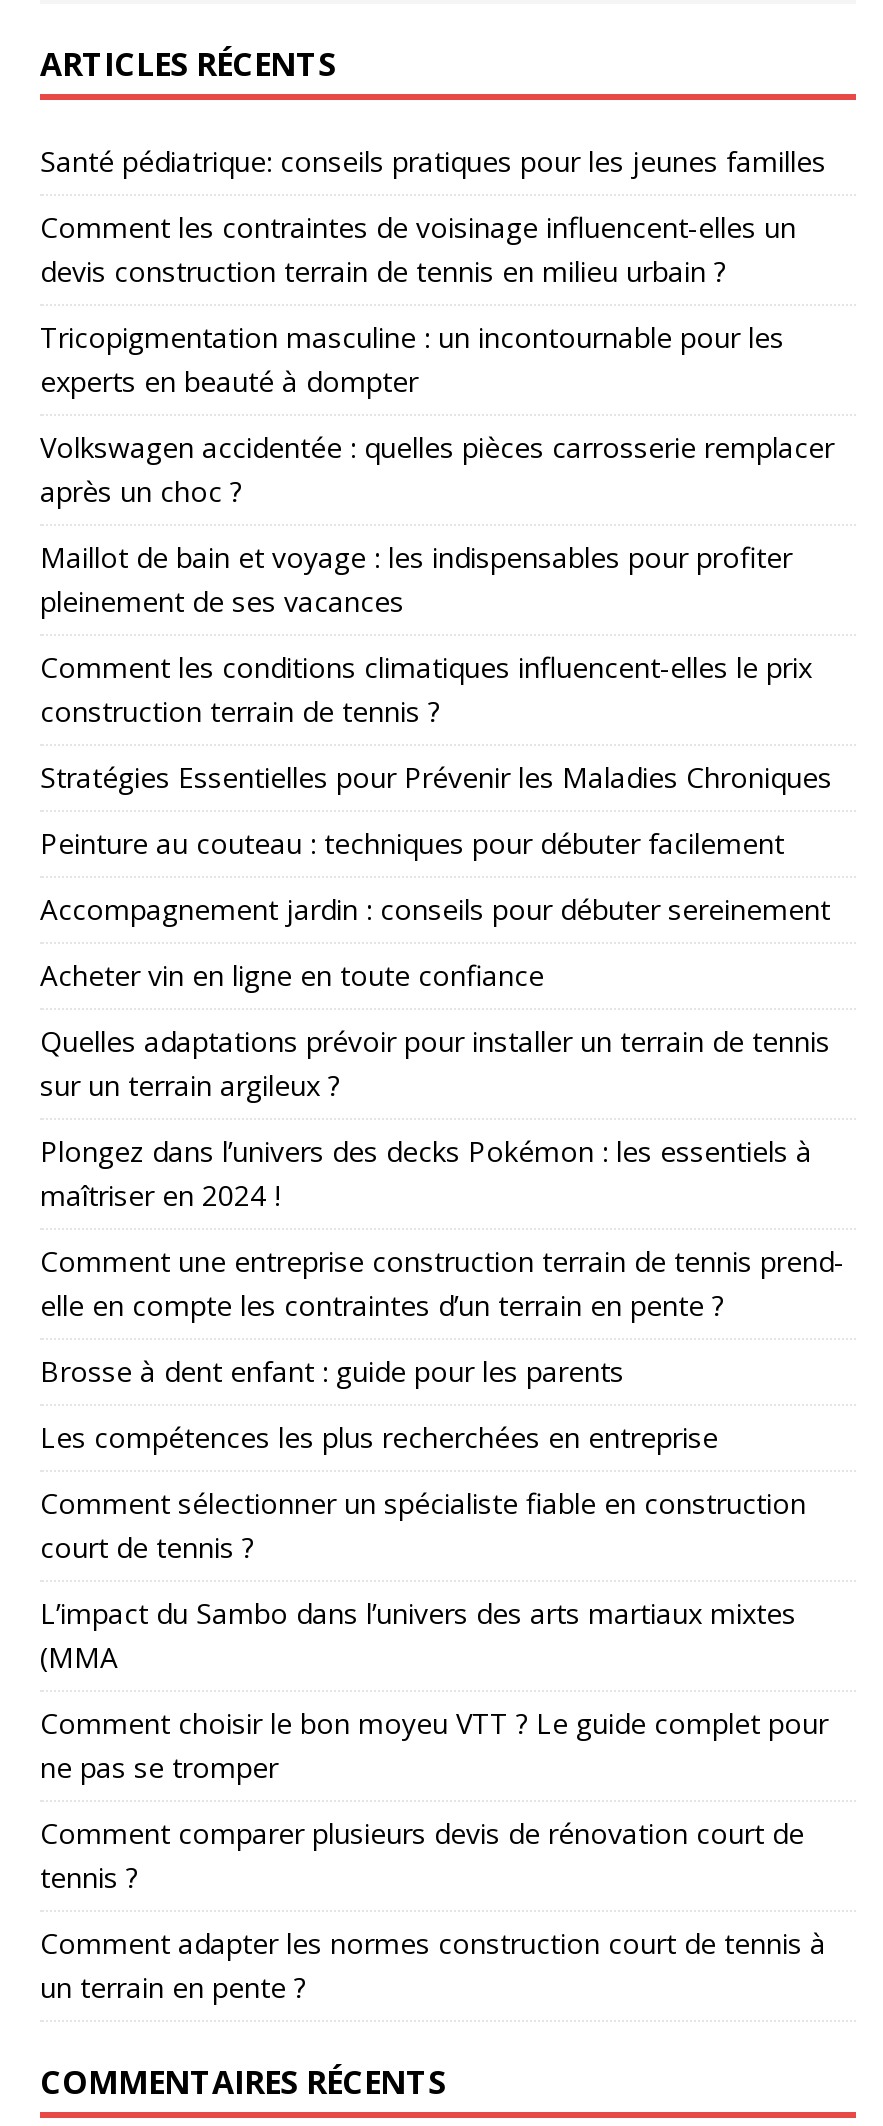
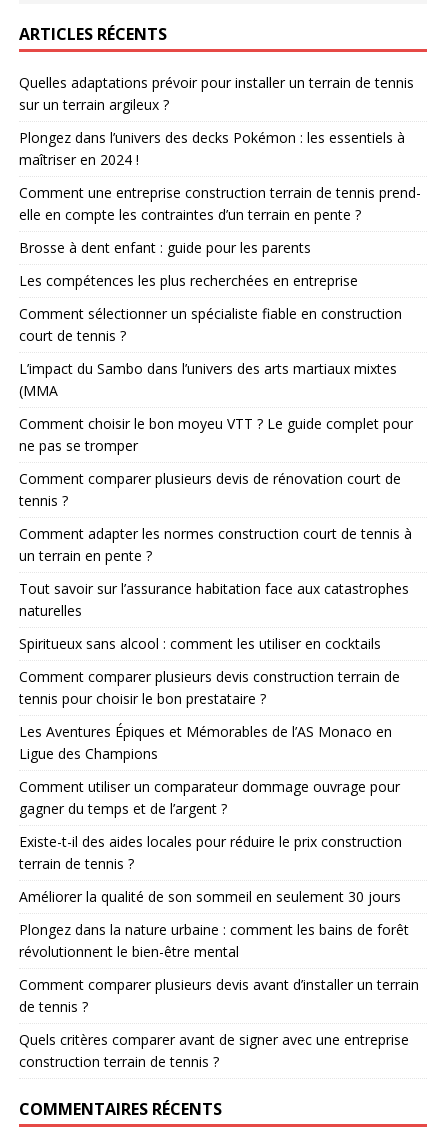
[40,142,834,994] Santé pédiatrique: conseils pratiques pour les jeunes familles | Comment les contraintes de voisinage influencent-elles un | devis construction terrain de tennis en milieu urbain ? | Tricopigmentation masculine : un incontournable pour les | experts en beauté à dompter | Volkswagen accidentée : quelles pièces carrosserie remplacer | après un choc ? | Maillot de bain et voyage : les indispensables pour profiter | pleinement de ses vacances | Comment les conditions climatiques influencent-elles le prix | Stratégies Essentielles pour Prévenir les Maladies Chroniques | Peinture au couteau : techniques pour débuter facilement | Accompagnement jardin : conseils pour débuter sereinement | Acheter vin en ligne en toute confiance -> none
moved [40,692,440,730] -> [19,1052,219,1071]: construction terrain de tennis ?
moved [40,1022,844,2006] -> [19,73,421,565]: Quelles adaptations prévoir pour installer un terrain de tennis | sur un terrain argileux ? | Plongez dans l’univers des decks Pokémon : les essentiels à | ... | Comment adapter les normes construction court de tennis à | un terrain en pente ?
none -> [19,579,419,1049] Tout savoir sur l’assurance habitation face aux catastrophes | naturelles | Spiritueux sans alcool : comment les utiliser en cocktails | Comment comparer plusieurs devis construction terrain de | tennis pour choisir le bon prestataire ? | Les Aventures Épiques et Mémorables de l’AS Monaco en | Ligue des Champions | Comment utiliser un comparateur dommage ouvrage pour | gagner du temps et de l’argent ? | Existe-t-il des aides locales pour réduire le prix construction | terrain de tennis ? | Améliorer la qualité de son sommeil en seulement 30 jours | Plongez dans la nature urbaine : comment les bains de forêt | révolutionnent le bien-être mental | Comment comparer plusieurs devis avant d’installer un terrain | de tennis ? | Quels critères comparer avant de signer avec une entreprise

